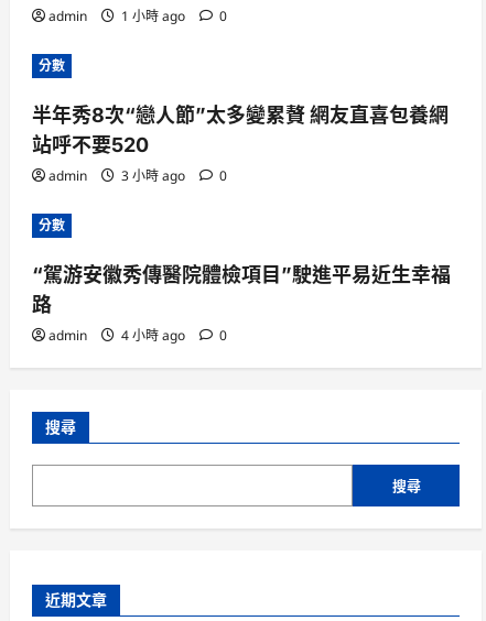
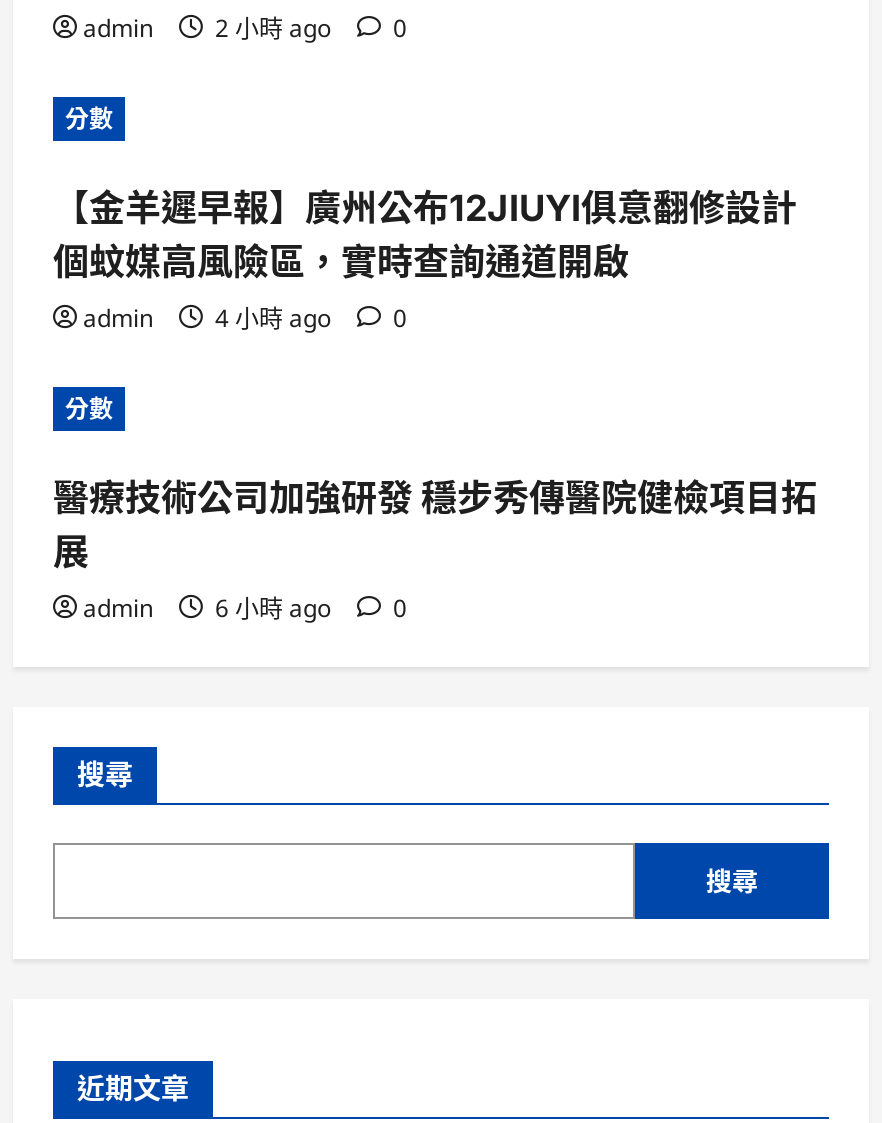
[48,6,227,25] admin 1 小時 ago 0 -> [83,10,407,44] admin 2 小時 ago 0
[32,103,449,156] 半年秀8次“戀人節”太多變累贅 網友直喜包養網 | 站呼不要520 -> [53,186,797,282] 【金羊遲早報】廣州公布12JIUYI俱意翻修設計 | 個蚊媒高風險區，實時查詢通道開啟
[48,166,227,185] admin 3 小時 ago 0 -> [83,300,407,334] admin 4 小時 ago 0
[32,263,451,316] “駕游安徽秀傳醫院體檢項目”駛進平易近生幸福 | 路 -> [53,476,817,572] 醫療技術公司加強研發 穩步秀傳醫院健檢項目拓 | 展
[48,325,227,344] admin 4 小時 ago 0 -> [83,590,407,624] admin 6 小時 ago 0

